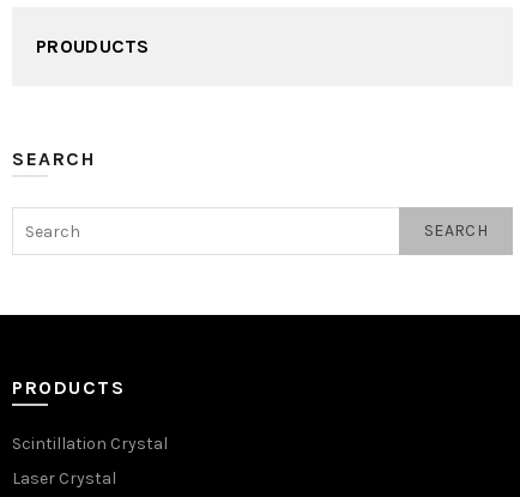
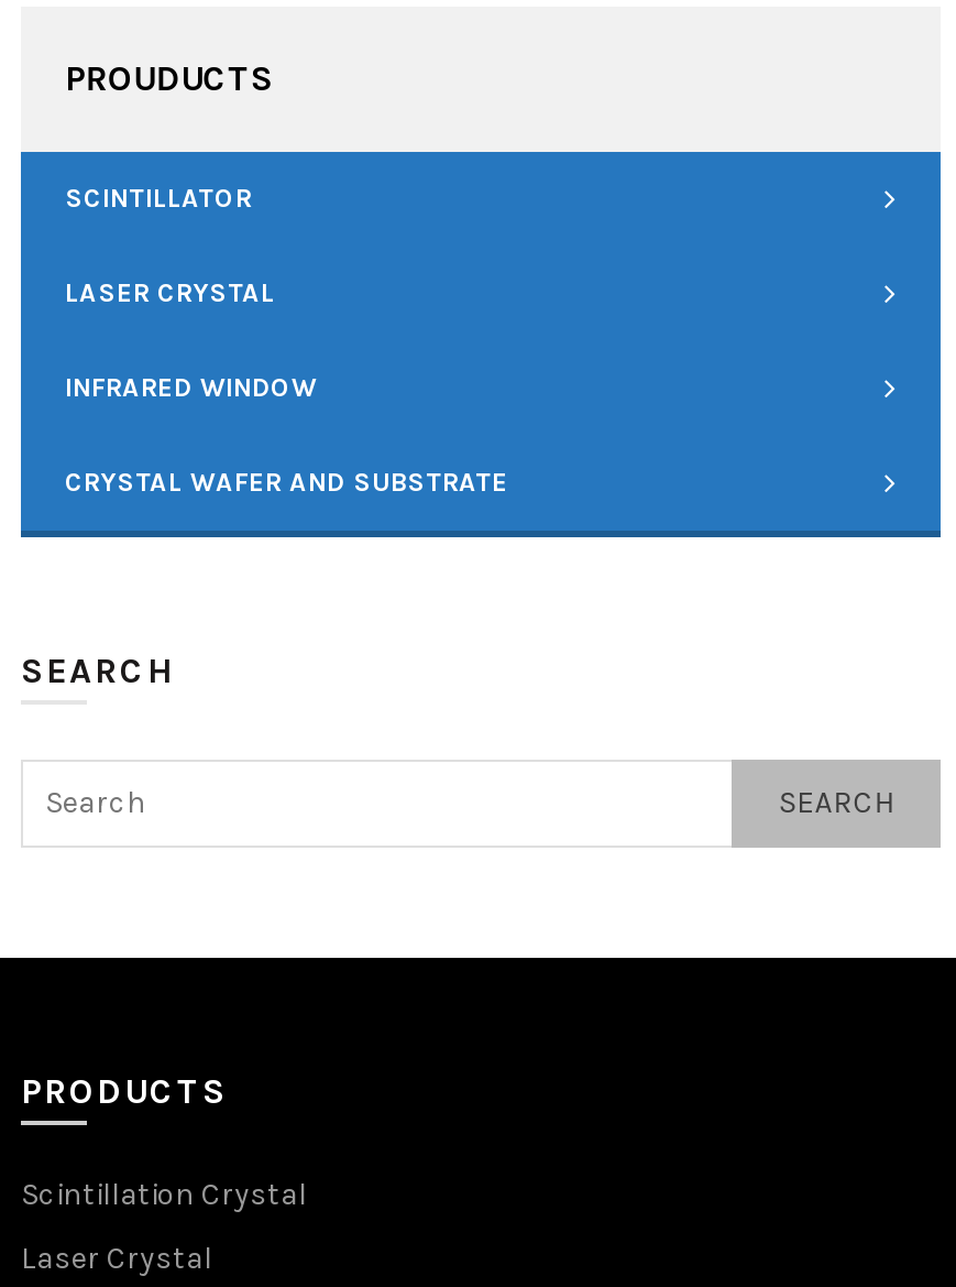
none -> [19,150,943,539] [image] | SCINTILLATOR | LASER CRYSTAL | INFRARED WINDOW | CRYSTAL WAFER AND SUBSTRATE

